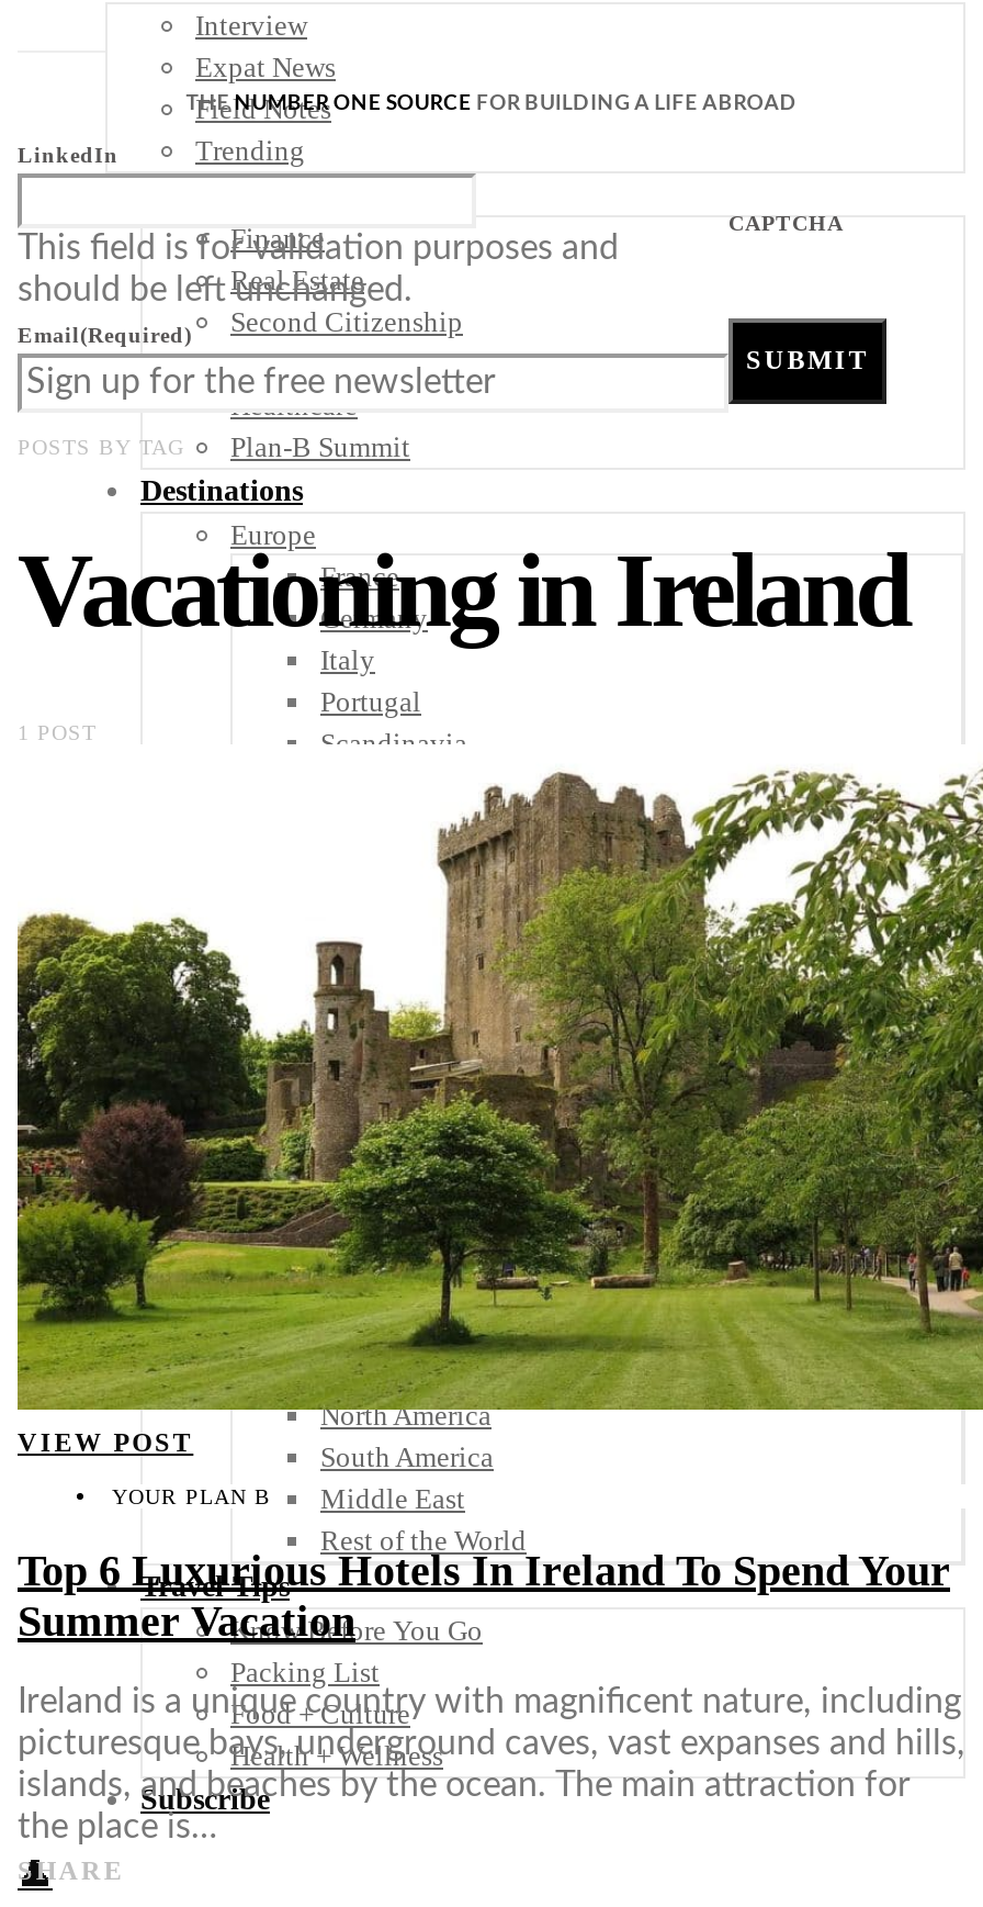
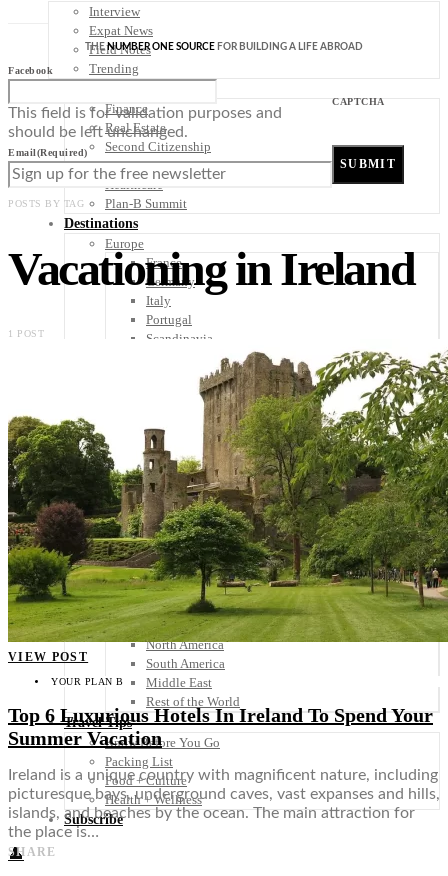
[18,142,118,166] LinkedIn -> [8,65,53,76] Facebook

